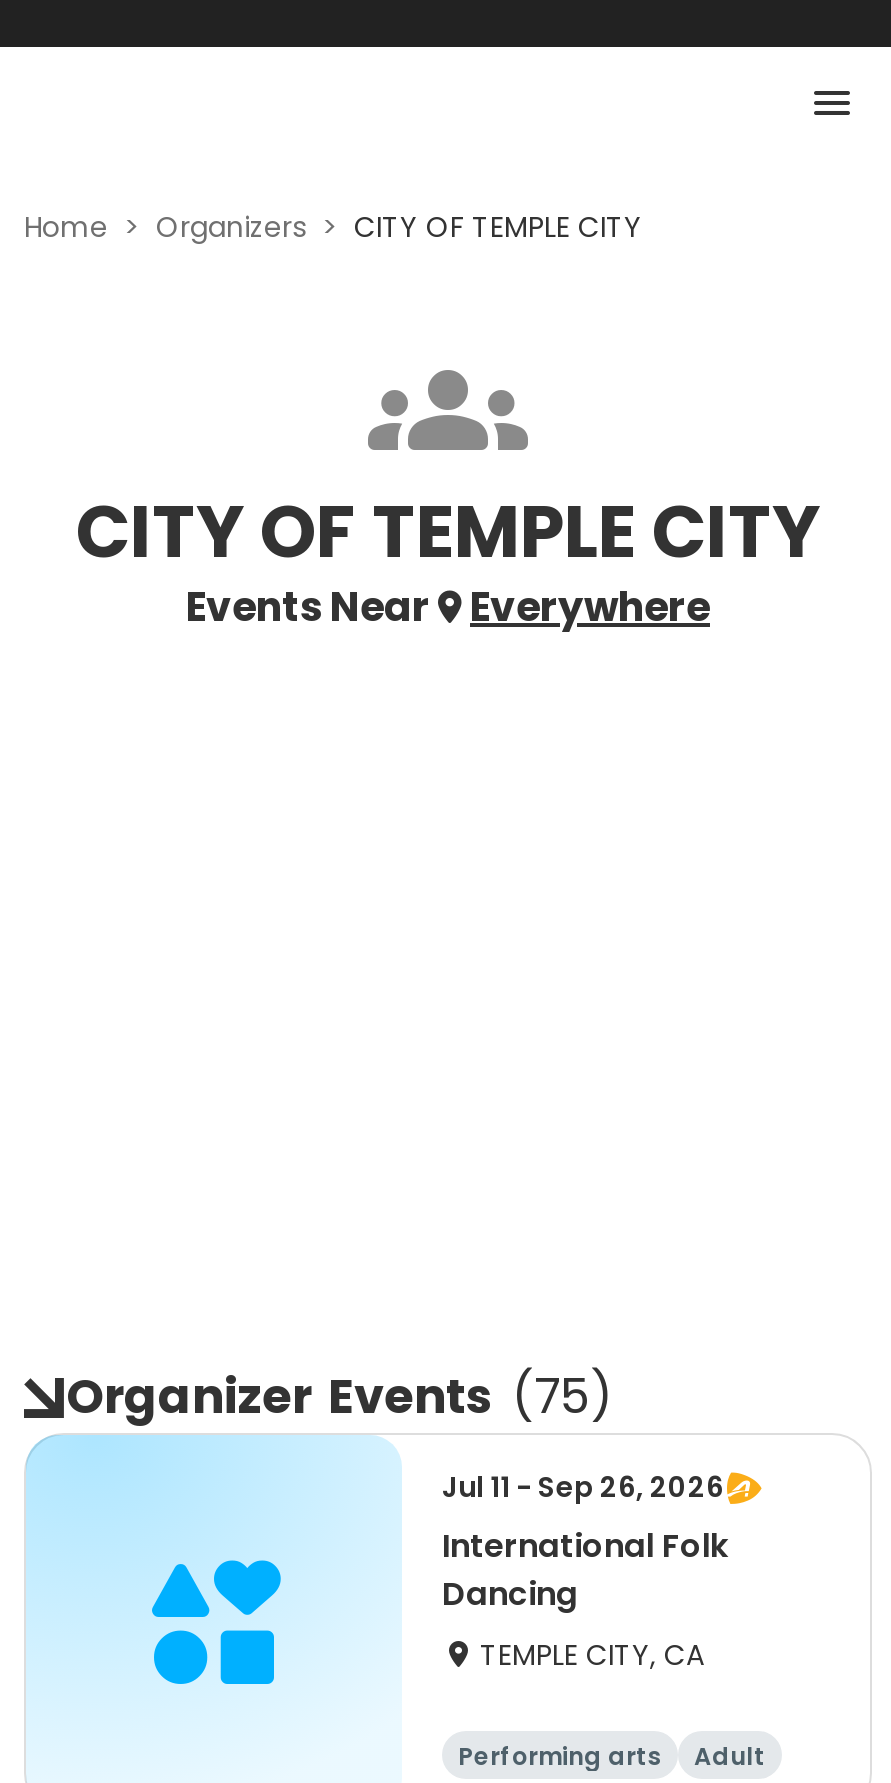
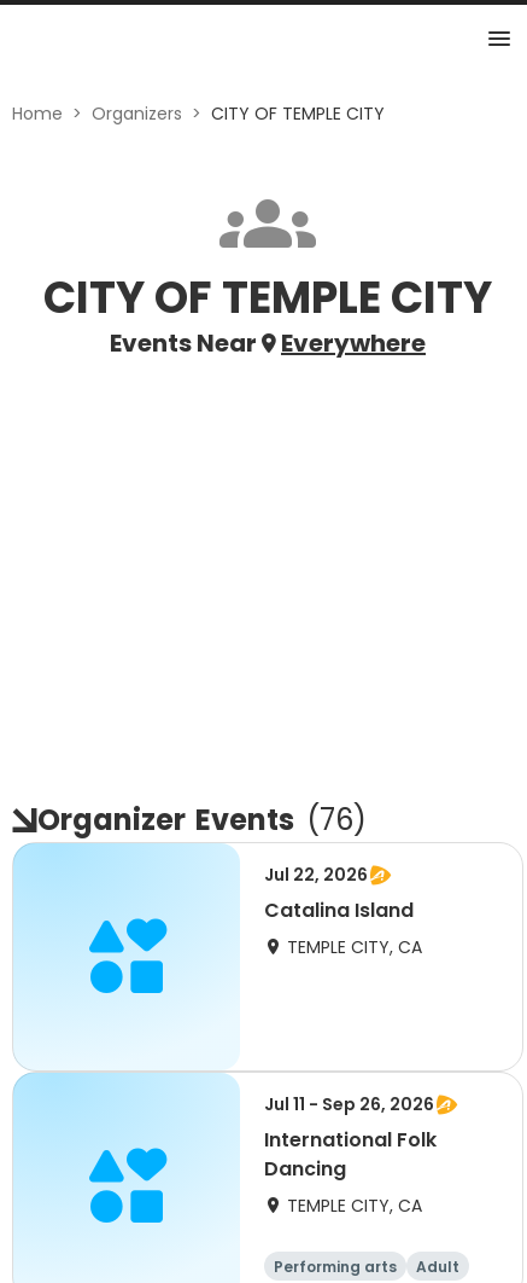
[66,1363,612,1429] Organizer Events (75) -> [37,800,422,959] Organizer Events (76) | Jul 22, 2026 | Catalina Island | TEMPLE CITY, CA

